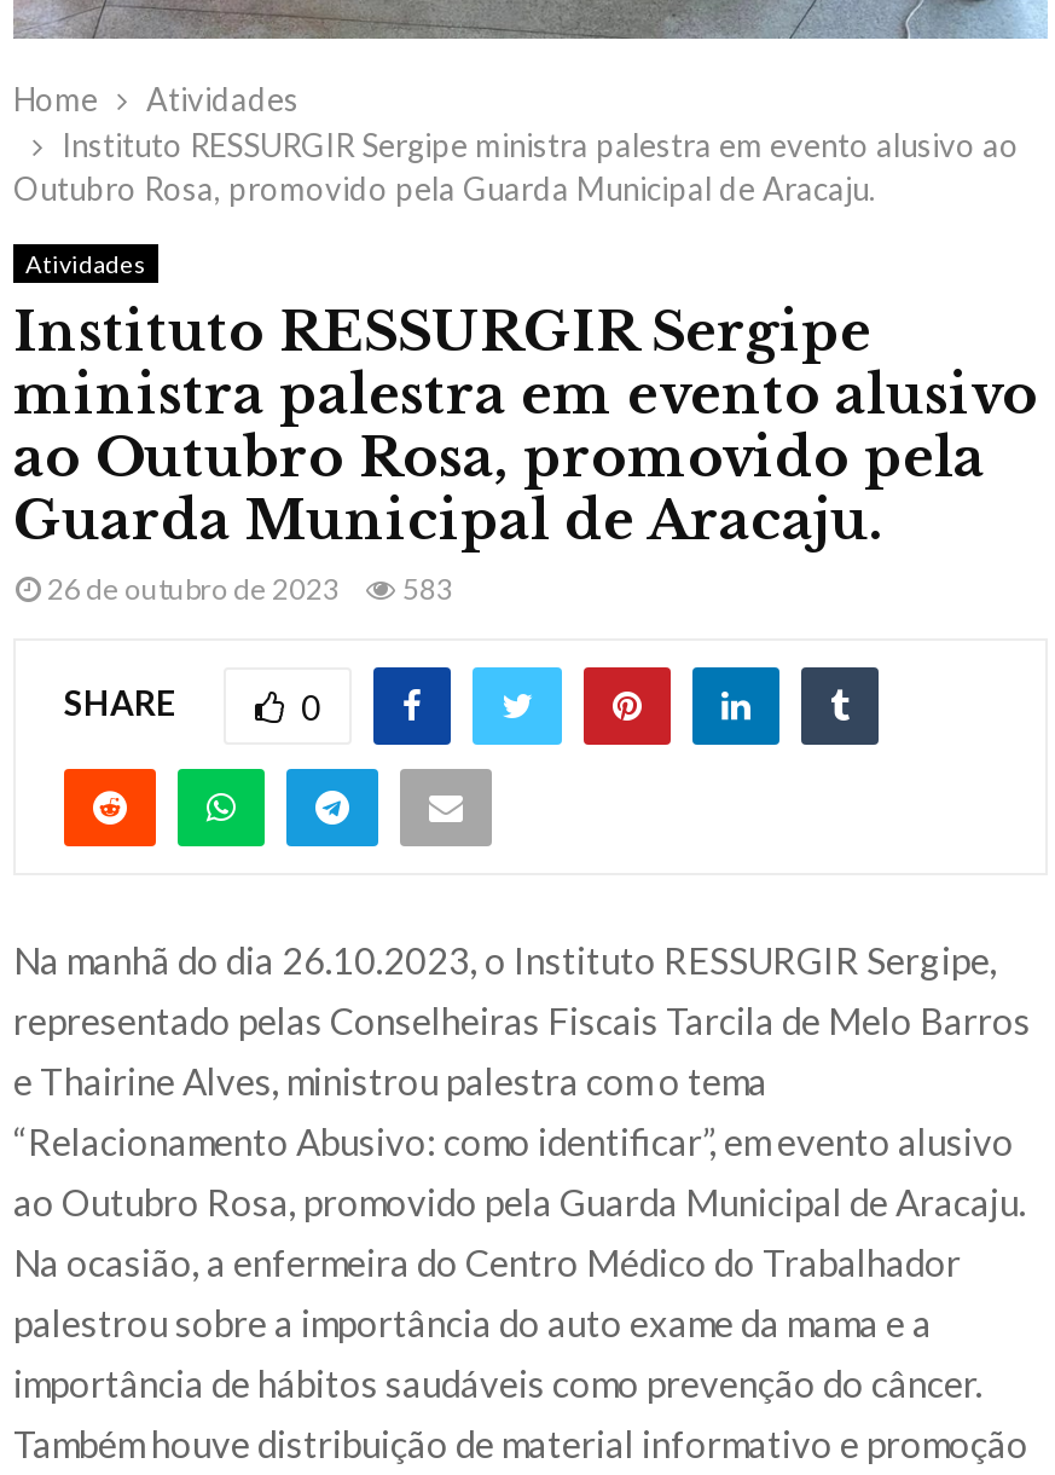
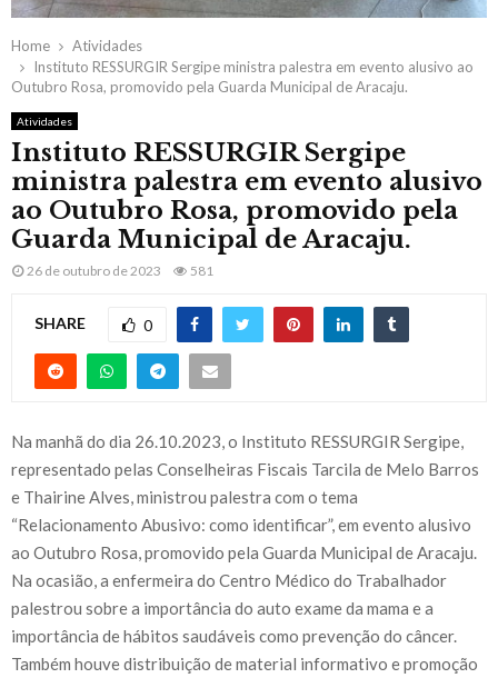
[47,571,453,607] 26 de outubro de 2023 583 -> [27,262,213,279] 26 de outubro de 2023 581

